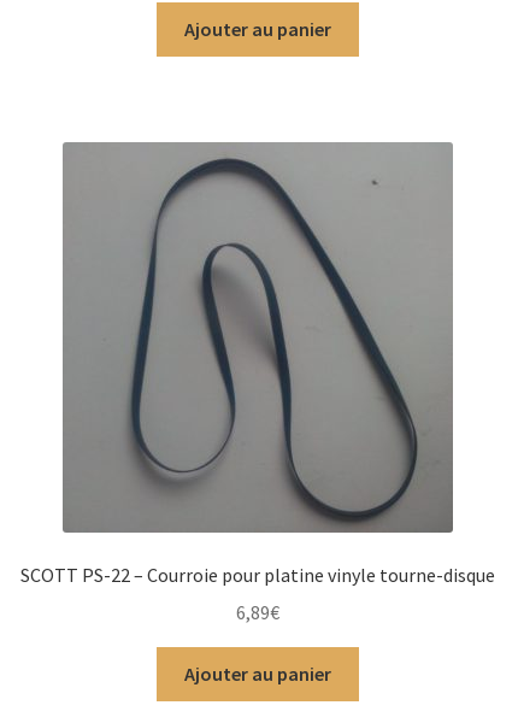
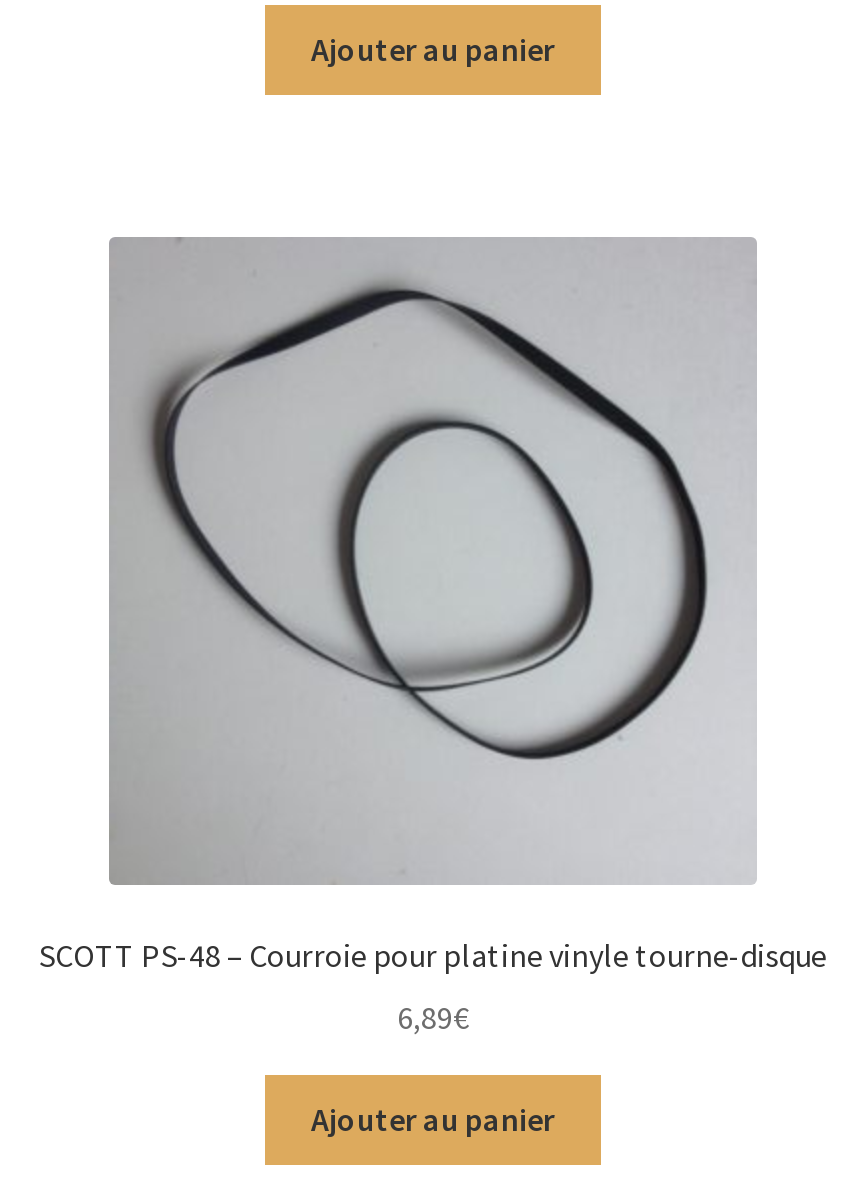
[20,143,495,587] [image] | SCOTT PS-22 – Courroie pour platine vinyle tourne-disque -> [39,241,827,975] [image] | SCOTT PS-48 – Courroie pour platine vinyle tourne-disque

